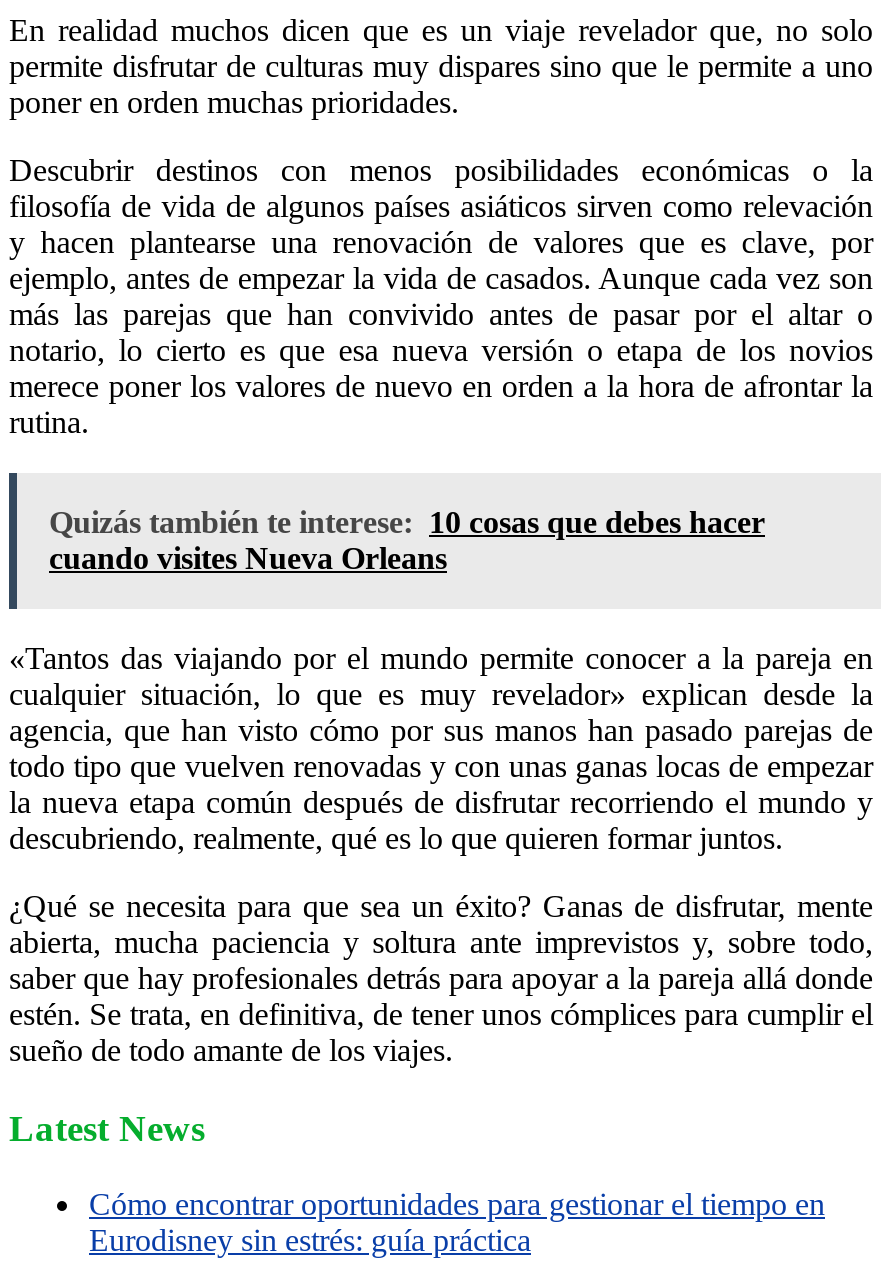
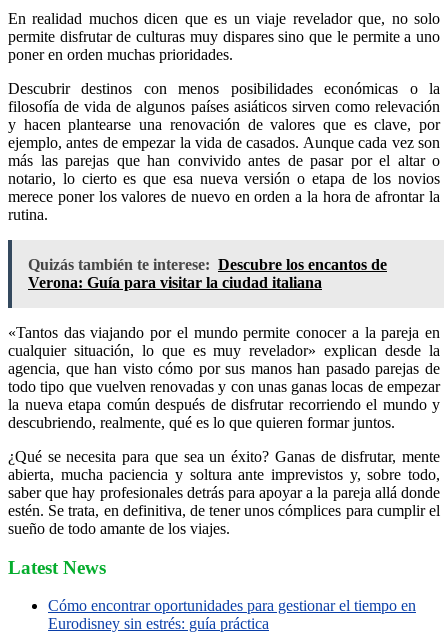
[49,505,765,575] Quizás también te interese: 10 cosas que debes hacer | cuando visites Nueva Orleans -> [28,256,387,291] Quizás también te interese: Descubre los encantos de | Verona: Guía para visitar la ciudad italiana

